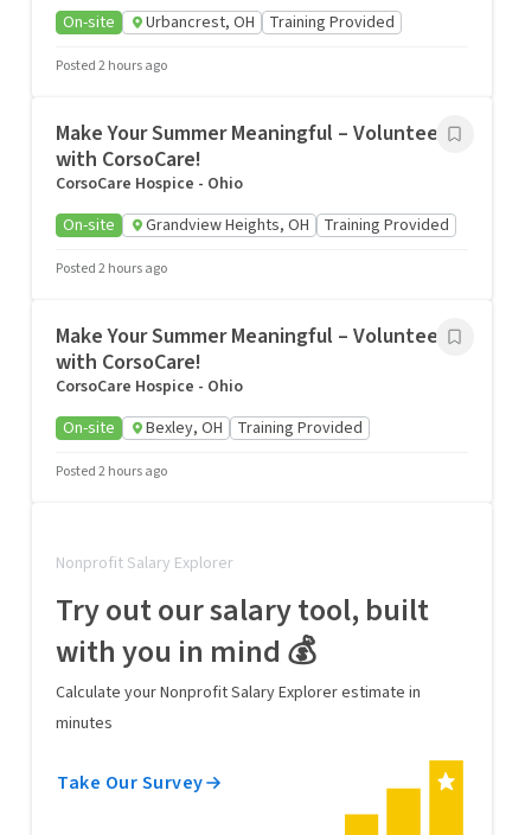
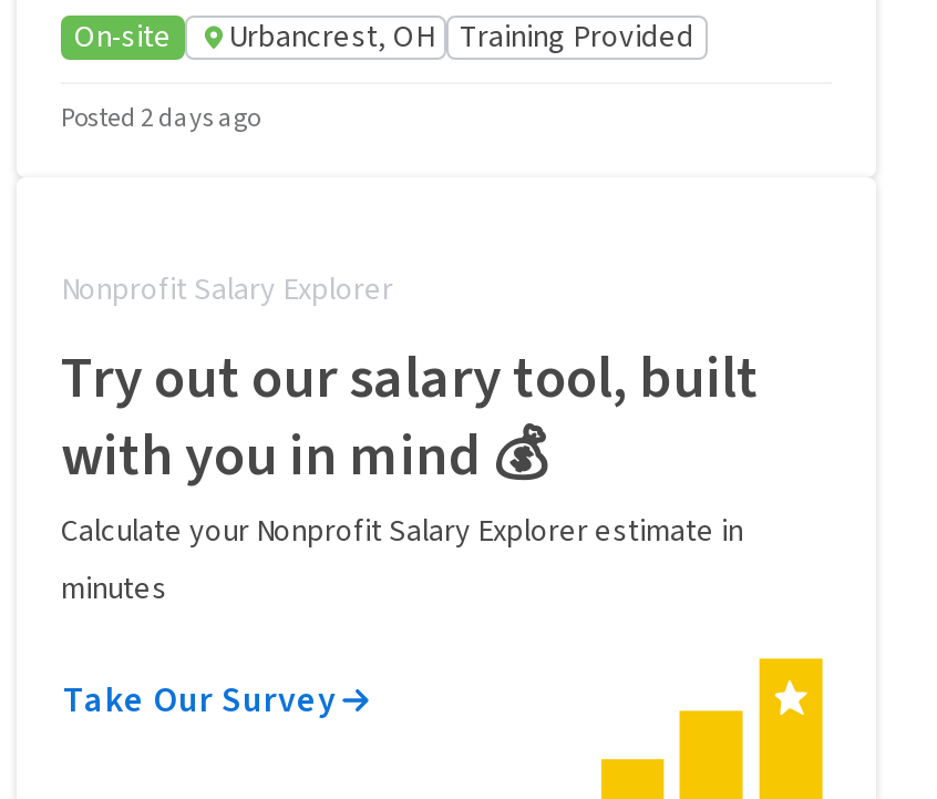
[56,56,449,482] Posted 2 hours ago | Make Your Summer Meaningful – Volunteer | with CorsoCare! | CorsoCare Hospice - Ohio | On-site | Grandview Heights, OH Training Provided | Posted 2 hours ago | Make Your Summer Meaningful – Volunteer | with CorsoCare! | CorsoCare Hospice - Ohio | On-site | Bexley, OH Training Provided | Posted 2 hours ago -> [61,100,260,137] Posted 2 days ago

